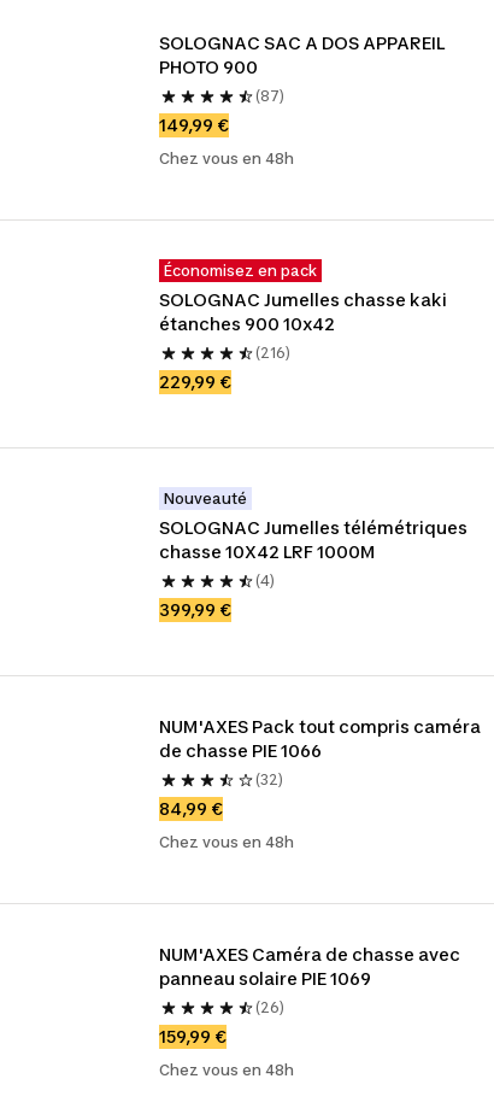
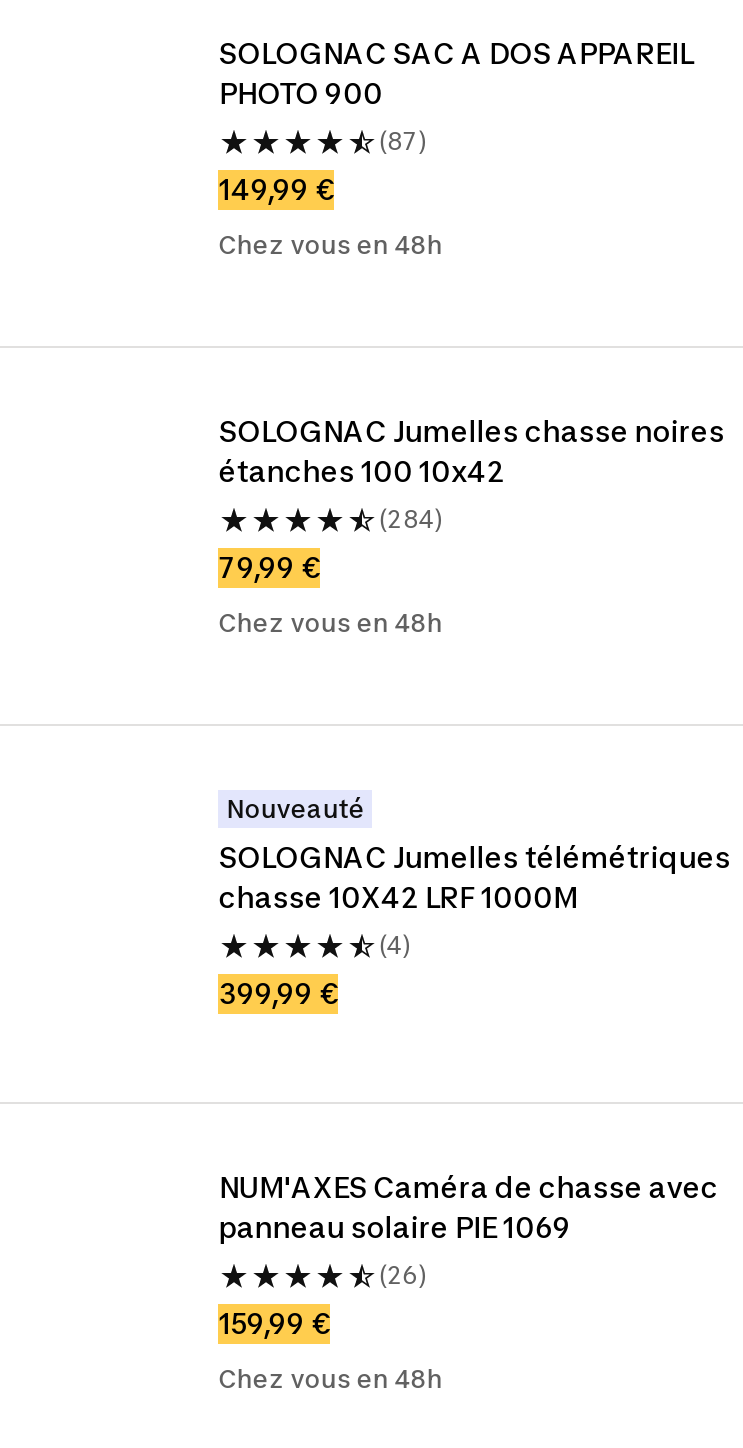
[164,262,317,280] Économisez en pack -> [219,414,725,488] SOLOGNAC Jumelles chasse noires | étanches 100 10x42
[159,289,447,334] SOLOGNAC Jumelles chasse kaki | étanches 900 10x42 -> [379,504,443,534] (284)
[256,344,291,362] (216) -> [219,550,321,584] 79,99 €
[159,371,232,392] 229,99 € -> [219,608,443,638] Chez vous en 48h
[159,716,481,851] NUM'AXES Pack tout compris caméra | de chasse PIE 1066 | (32) | 84,99 € | Chez vous en 48h -> none

